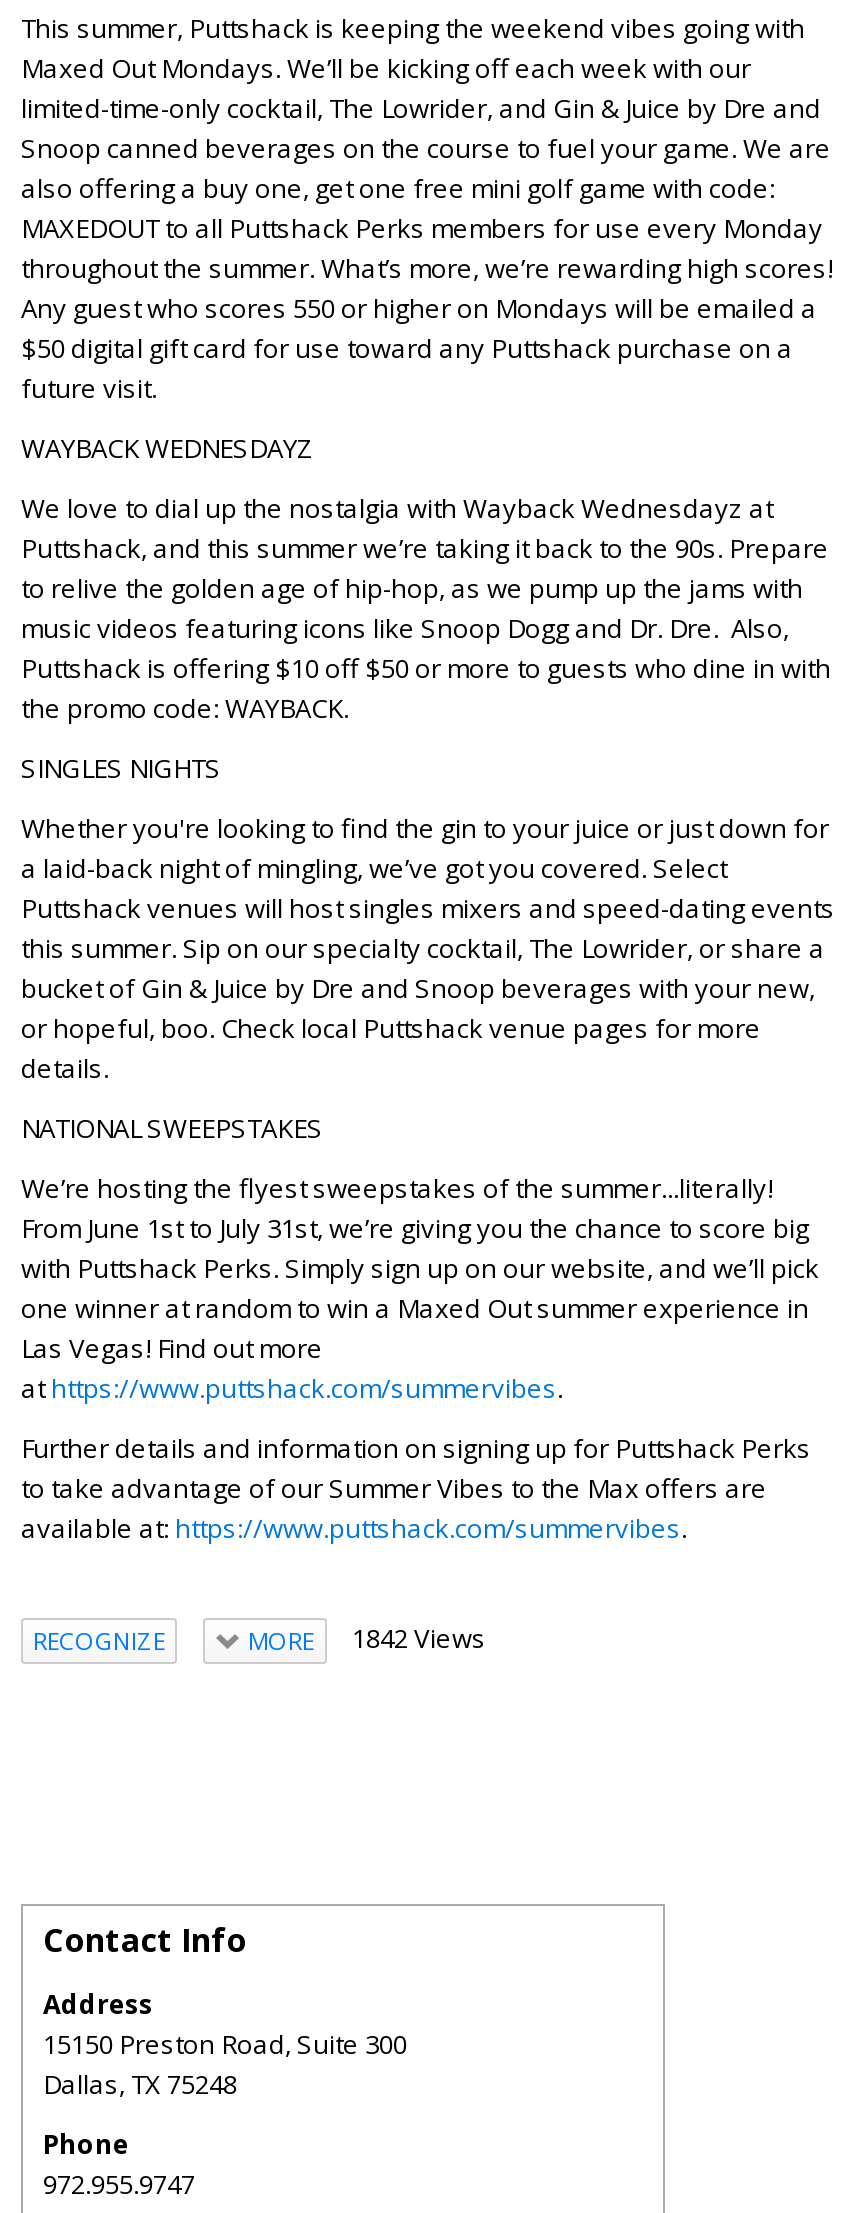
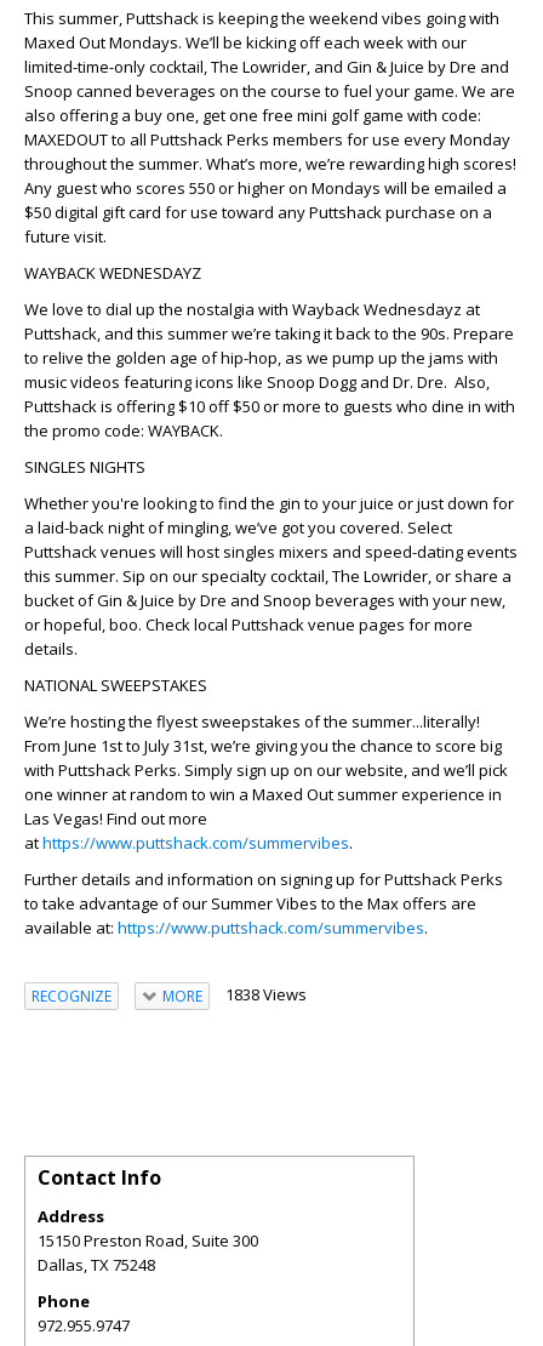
[248,1620,486,1658] MORE 1842 Views -> [162,984,306,1007] MORE 1838 Views

